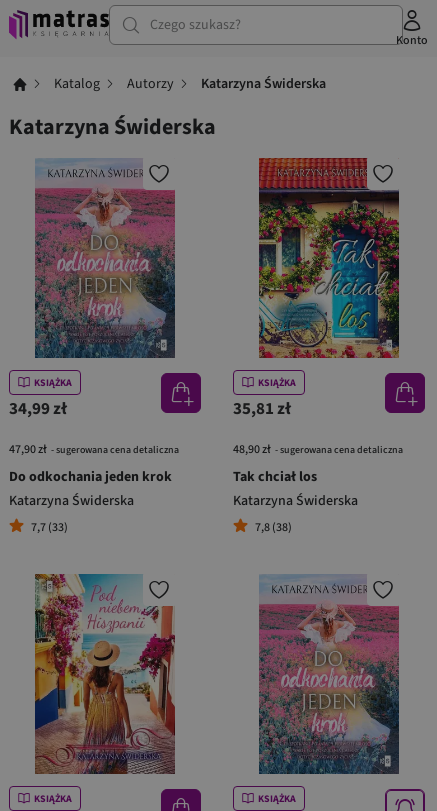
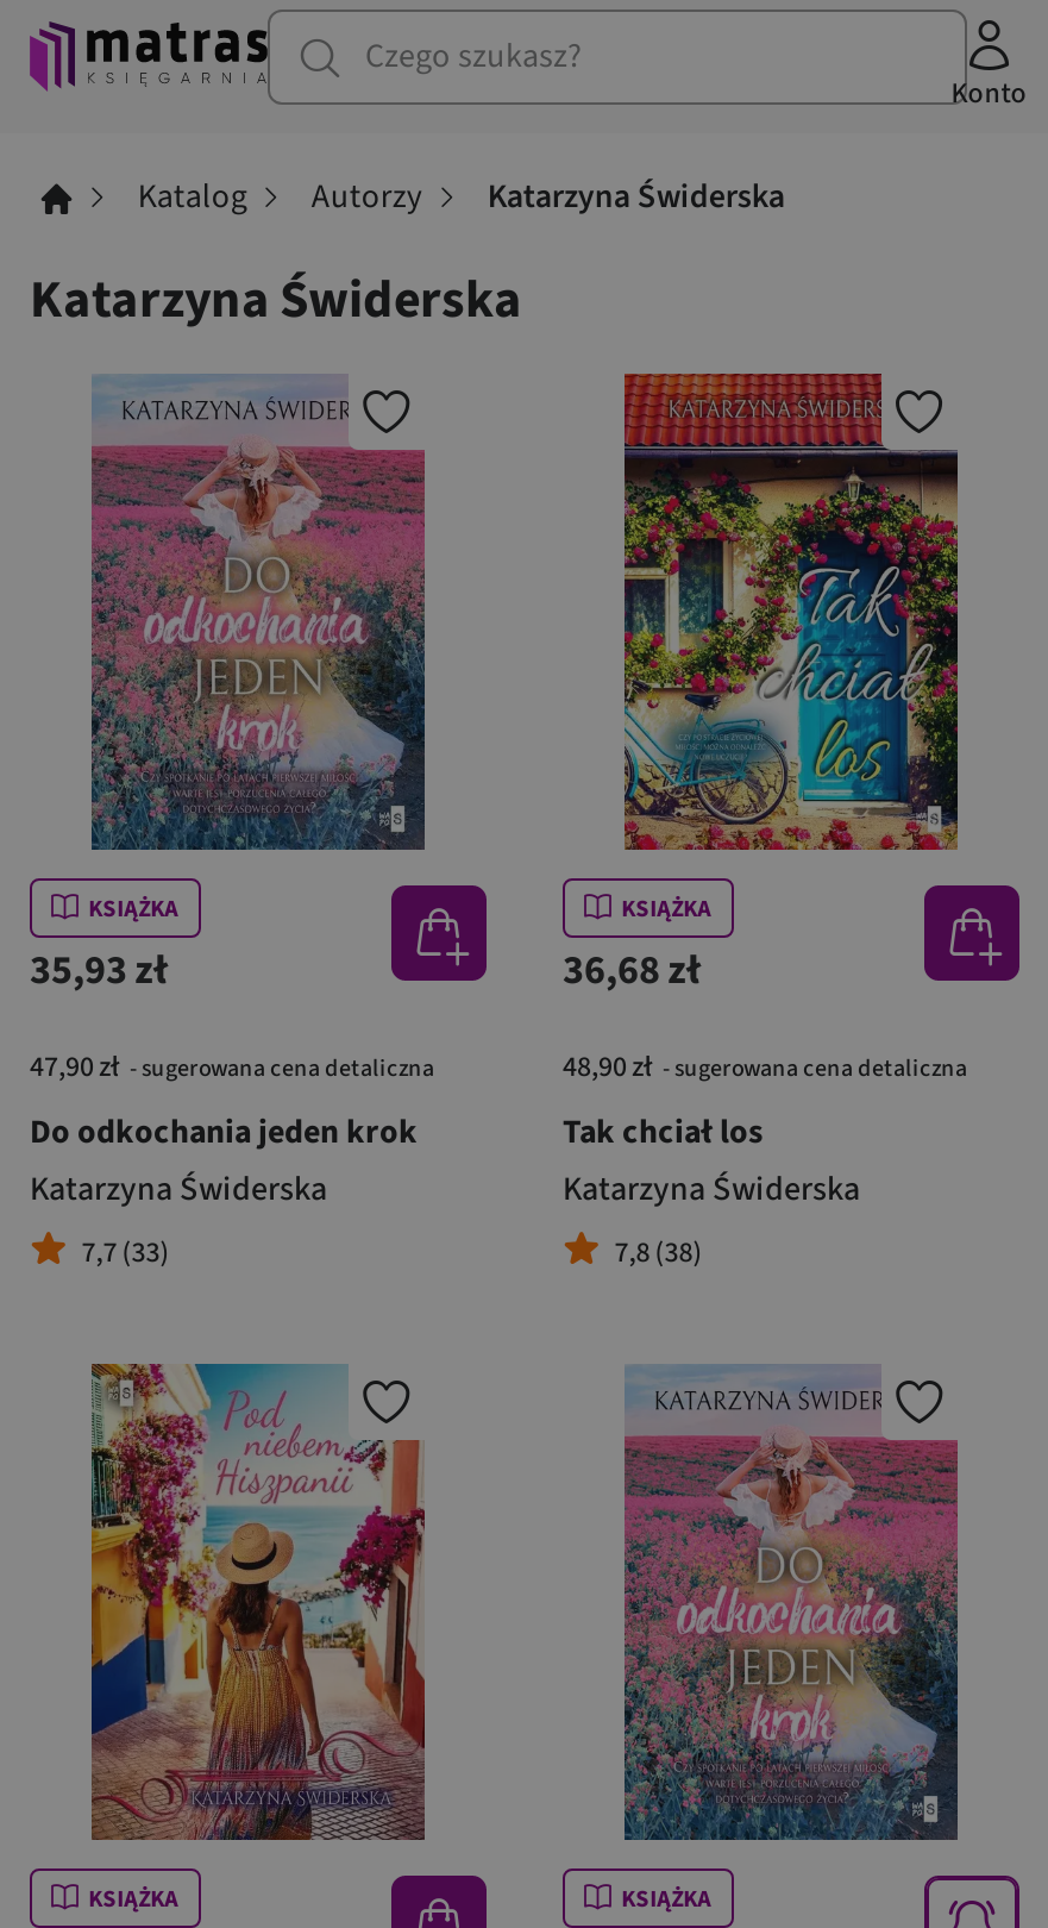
[9,397,67,421] 34,99 zł -> [30,943,168,1000] 35,93 zł
[233,397,291,421] 35,81 zł -> [563,943,701,1000] 36,68 zł

